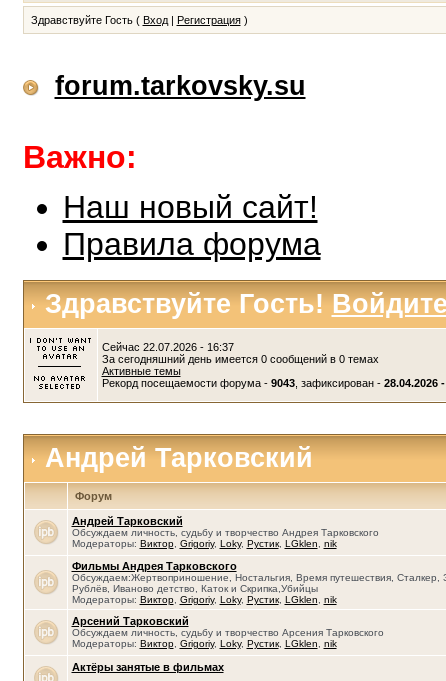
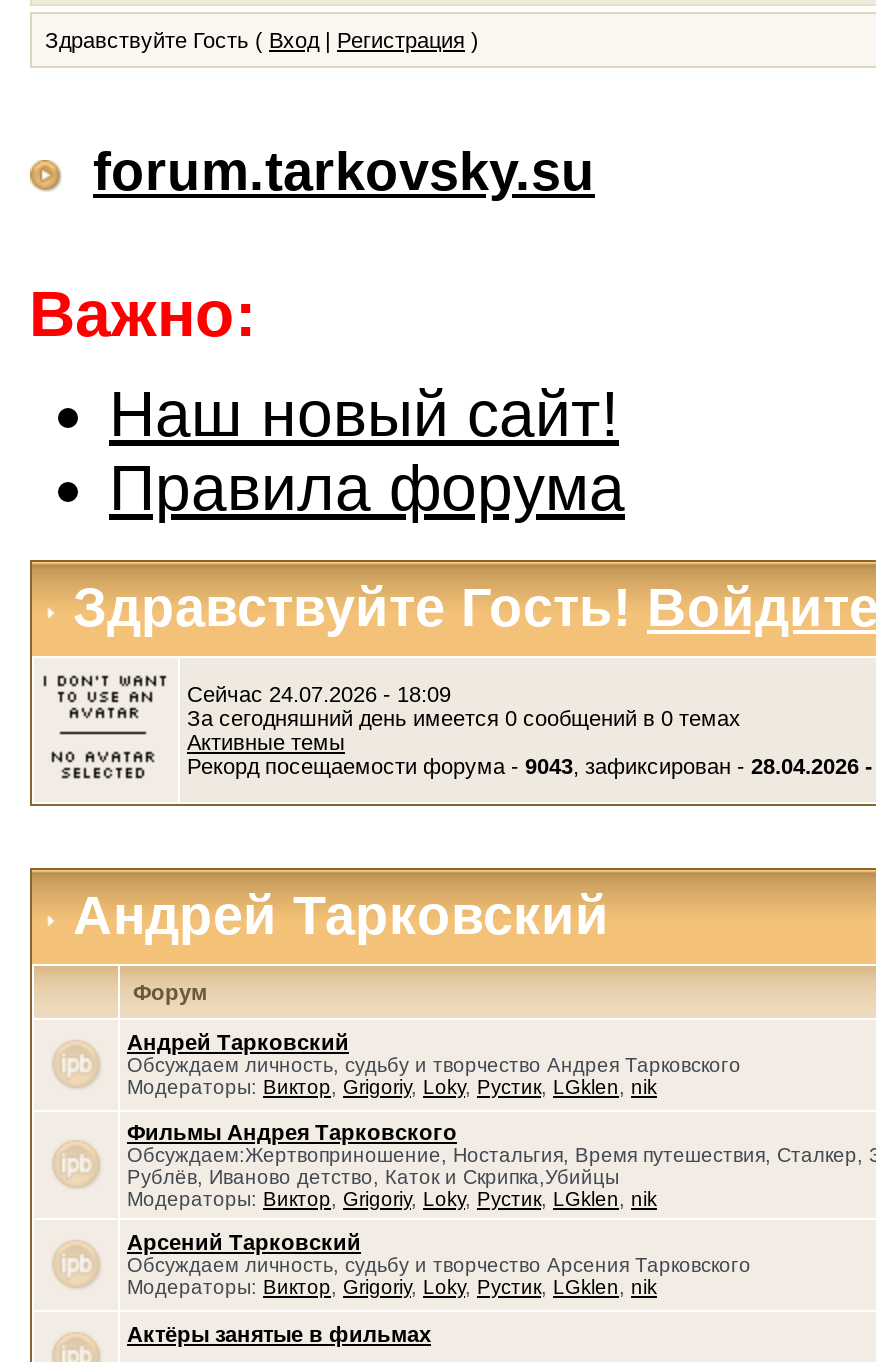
[101,341,233,353] Сейчас 22.07.2026 - 16:37 -> [187,682,451,706] Сейчас 24.07.2026 - 18:09

